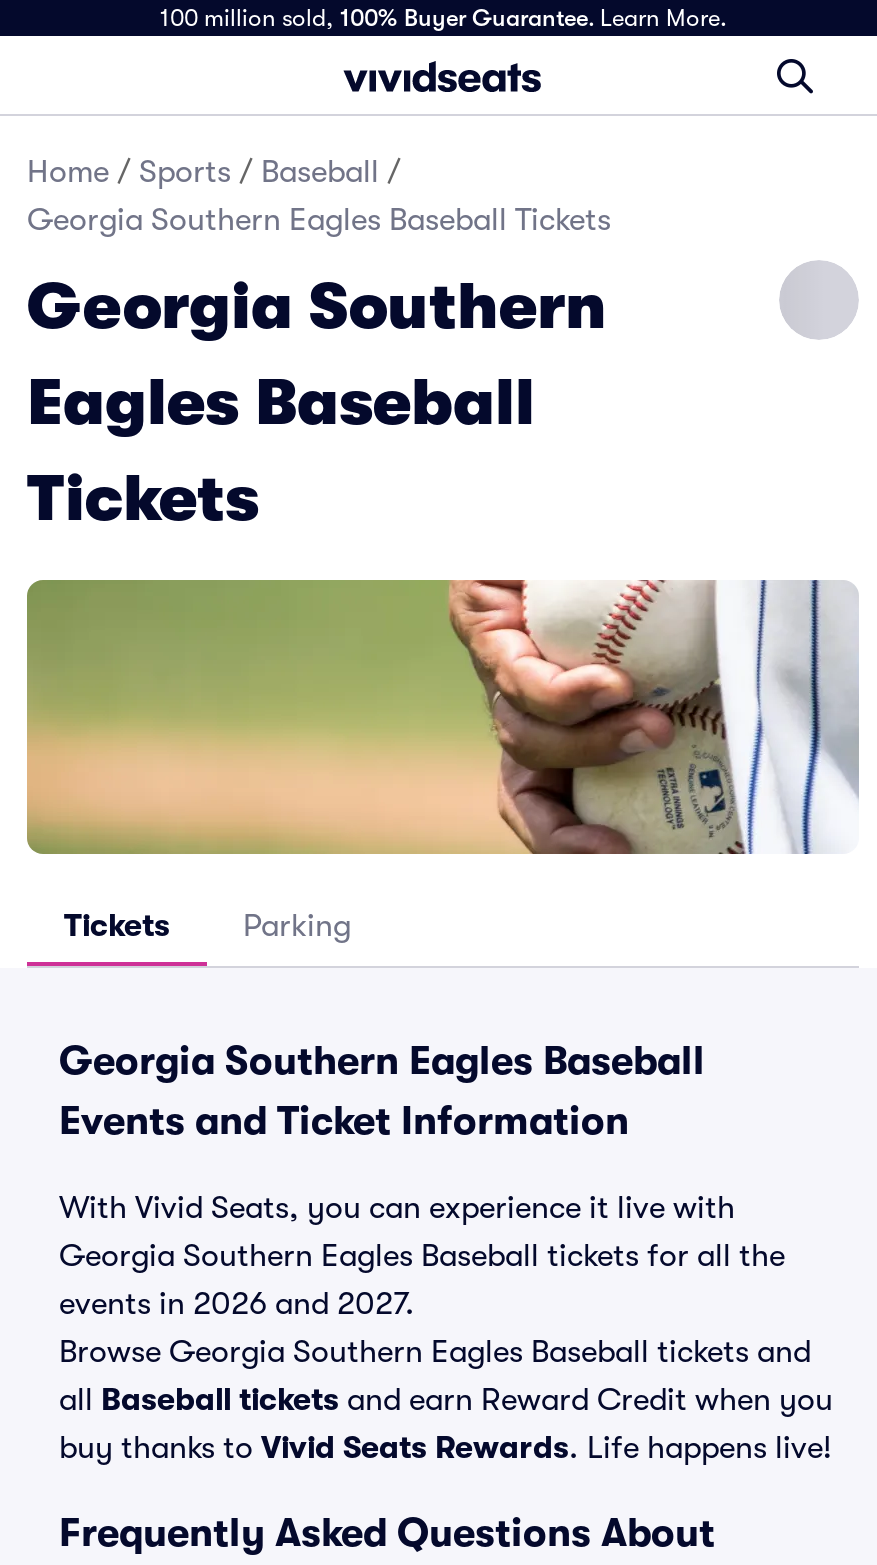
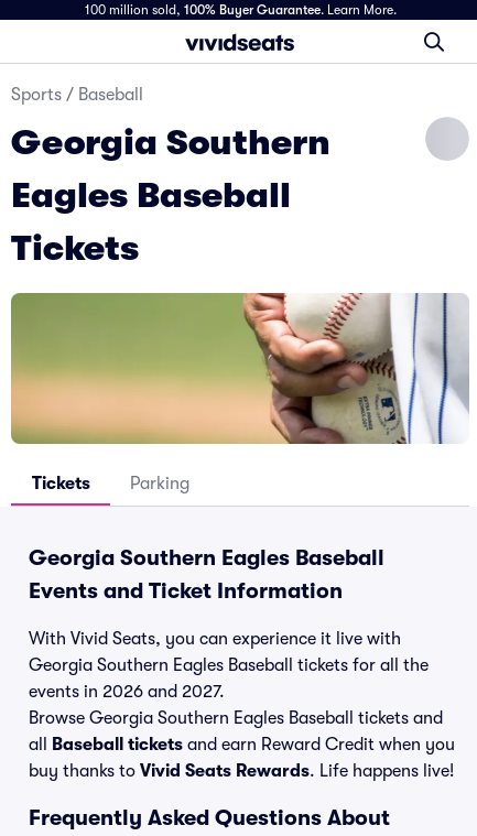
[27,154,611,238] Home / Sports / Baseball / | Georgia Southern Eagles Baseball Tickets -> [11,85,143,105] Sports / Baseball

